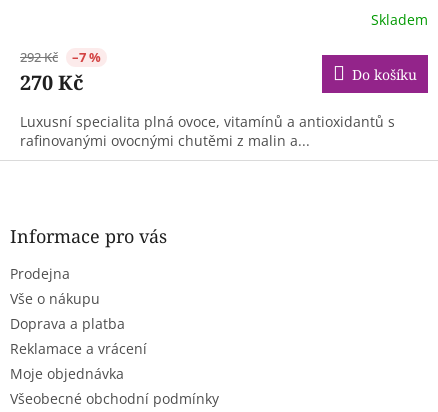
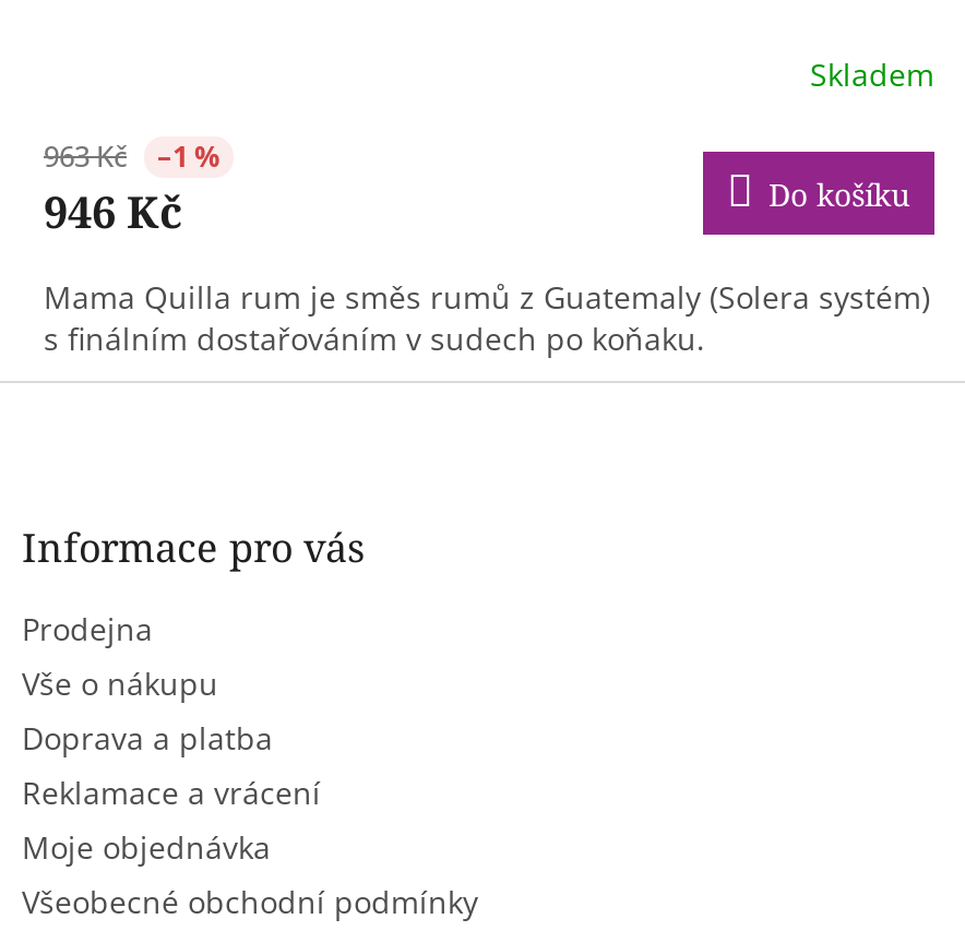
[20,48,58,66] 292 Kč -> [44,137,127,176] 963 Kč
[72,48,101,66] –7 % -> [157,137,221,176] –1 %
[20,69,84,96] 270 Kč -> [44,183,183,242] 946 Kč
[20,112,395,150] Luxusní specialita plná ovoce, vitamínů a antioxidantů s | rafinovanými ovocnými chutěmi z malin a... -> [44,277,930,360] Mama Quilla rum je směs rumů z Guatemaly (Solera systém) | s finálním dostařováním v sudech po koňaku.

